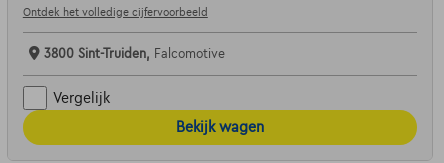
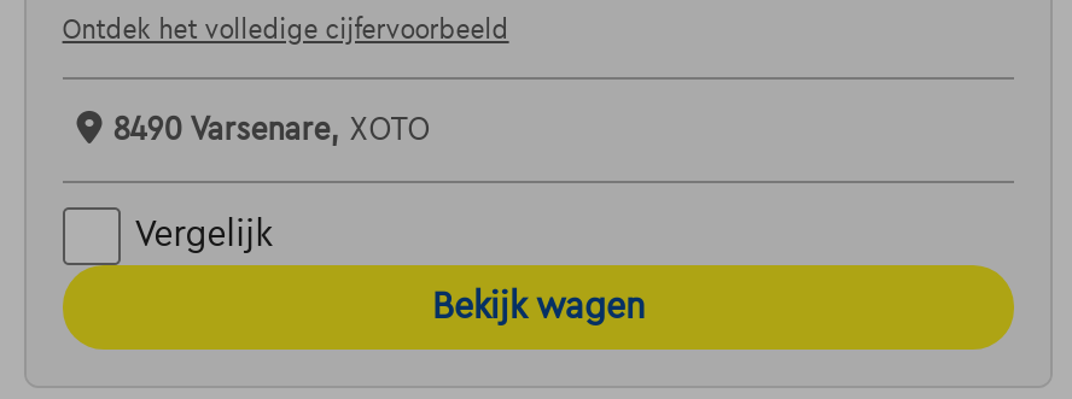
[44,47,225,61] 3800 Sint-Truiden, Falcomotive -> [113,112,429,146] 8490 Varsenare, XOTO

